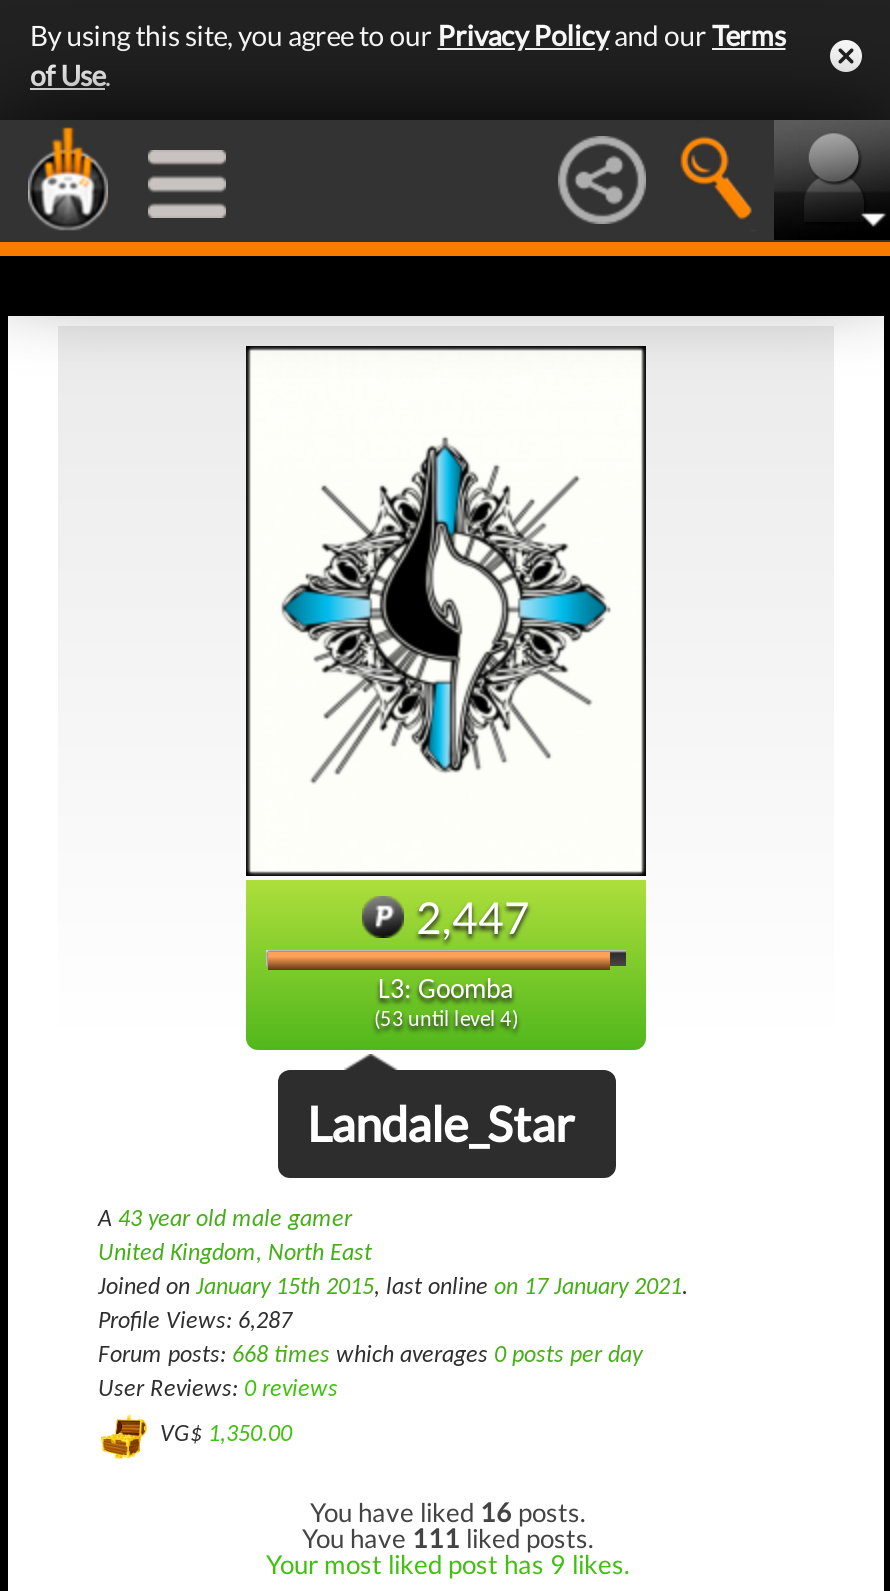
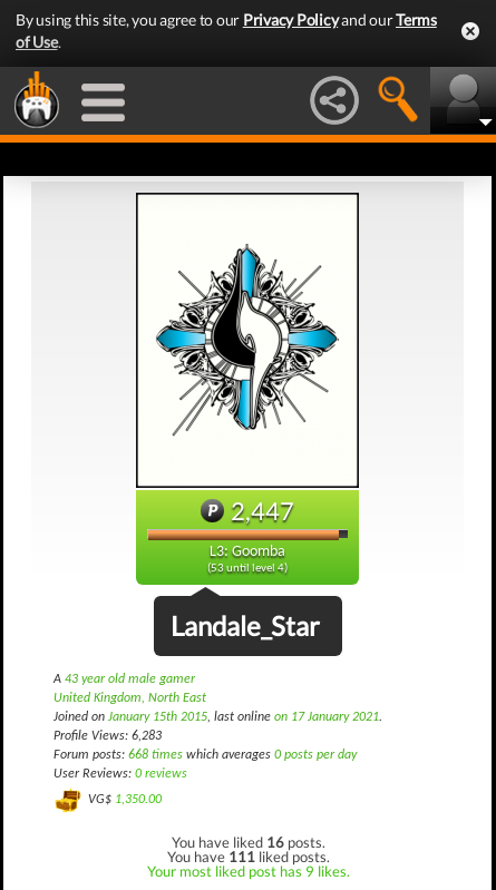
[98,1310,292,1334] Profile Views: 6,287 -> [54,730,162,743] Profile Views: 6,283

